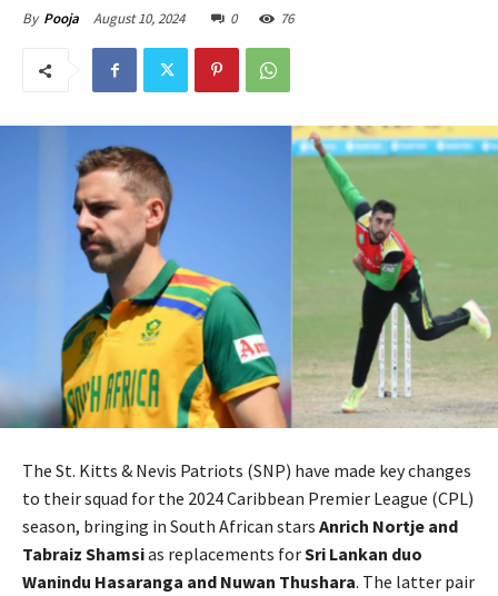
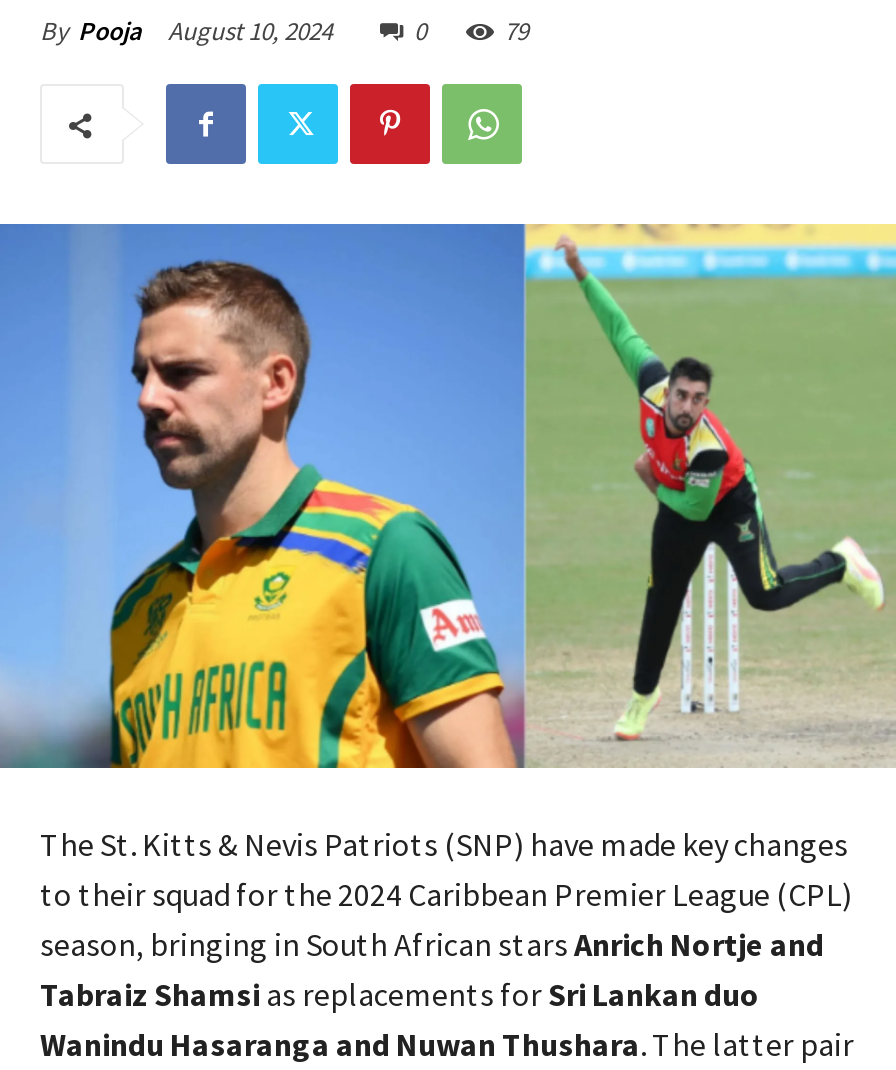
[280,9,293,28] 76 -> [504,15,528,49] 79

